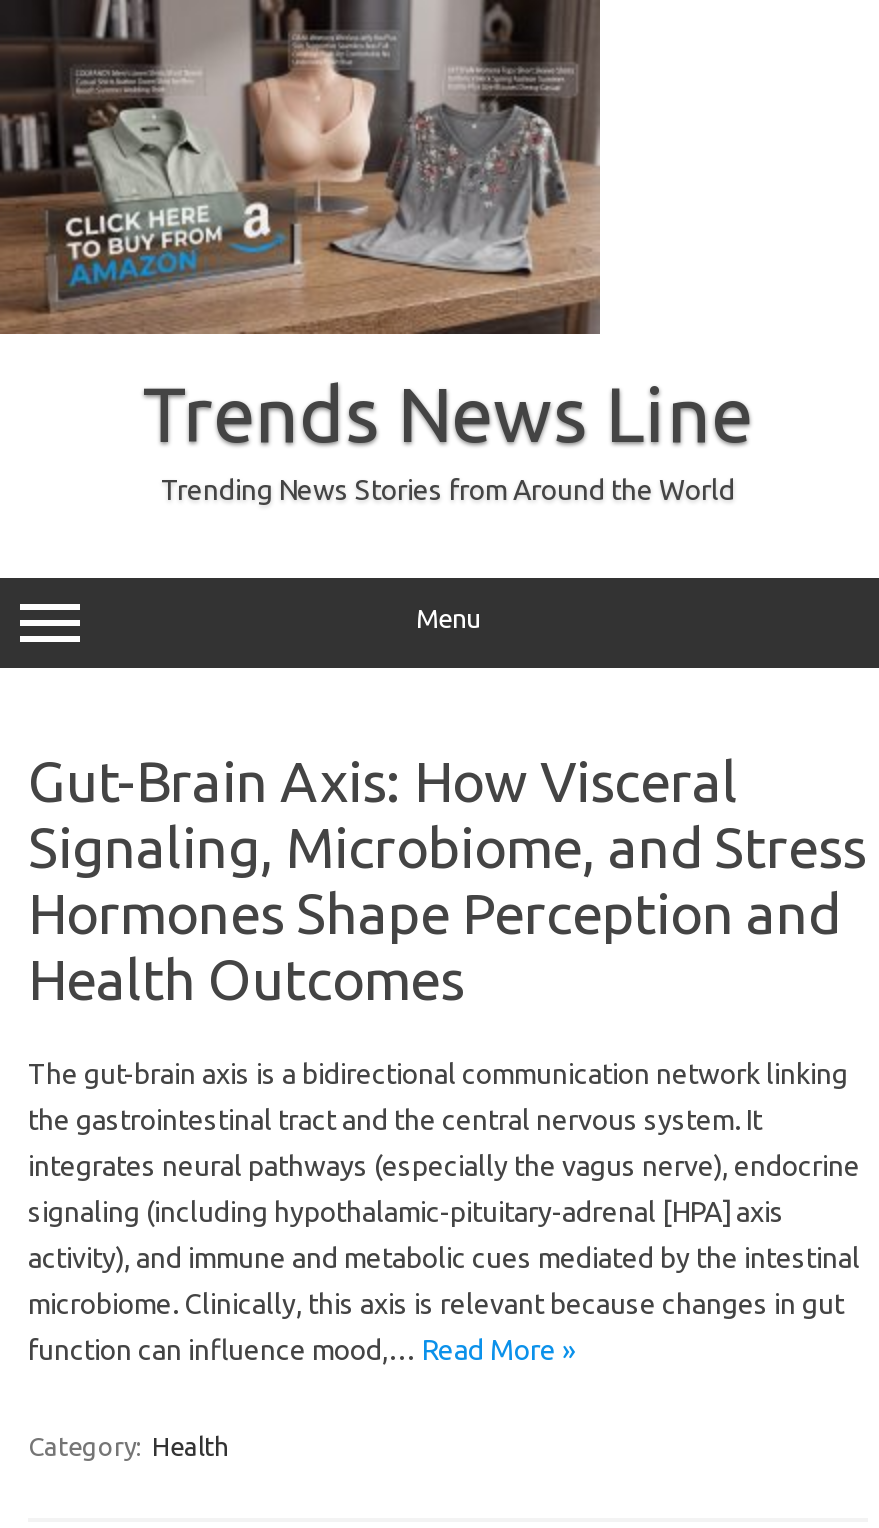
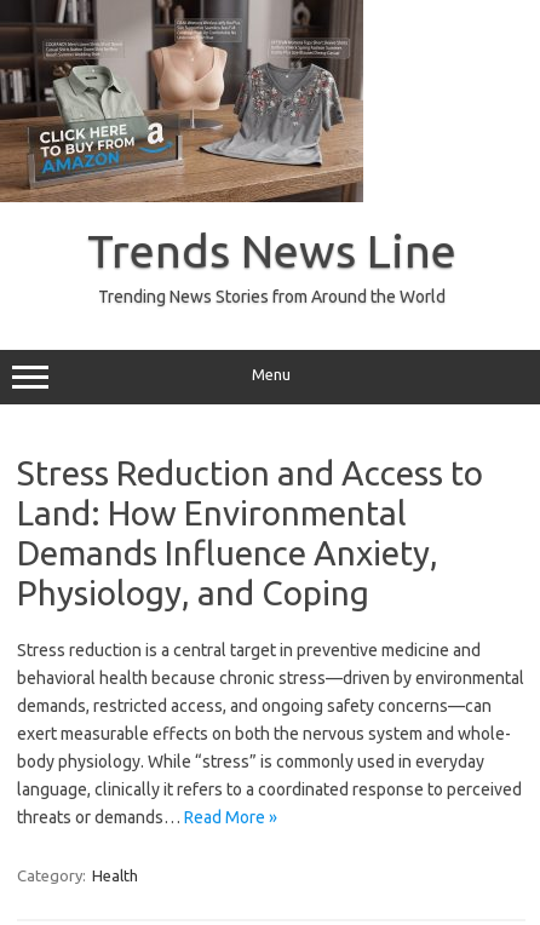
[28,750,866,1010] Gut-Brain Axis: How Visceral | Signaling, Microbiome, and Stress | Hormones Shape Perception and | Health Outcomes -> [17,454,483,611] Stress Reduction and Access to | Land: How Environmental | Demands Influence Anxiety, | Physiology, and Coping
[28,1058,860,1366] The gut-brain axis is a bidirectional communication network linking | the gastrointestinal tract and the central nervous system. It | integrates neural pathways (especially the vagus nerve), endocrine | signaling (including hypothalamic-pituitary-adrenal [HPA] axis | activity), and immune and metabolic cues mediated by the intestinal | microbiome. Clinically, this axis is relevant because changes in gut | function can influence mood,… Read More » -> [17,640,524,827] Stress reduction is a central target in preventive medicine and | behavioral health because chronic stress—driven by environmental | demands, restricted access, and ongoing safety concerns—can | exert measurable effects on both the nervous system and whole- | body physiology. While “stress” is commonly used in everyday | language, clinically it refers to a coordinated response to perceived | threats or demands… Read More »

